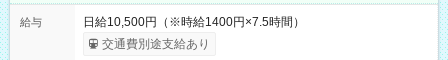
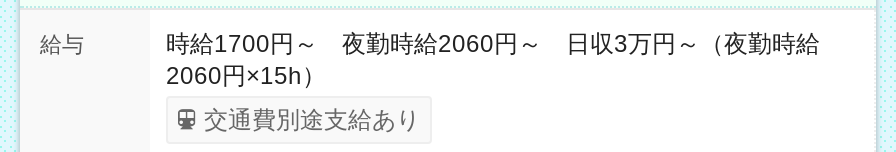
[83,15,305,29] 日給10,500円（※時給1400円×7.5時間） -> [166,30,820,90] 時給1700円～ 夜勤時給2060円～ 日収3万円～（夜勤時給 | 2060円×15h）

